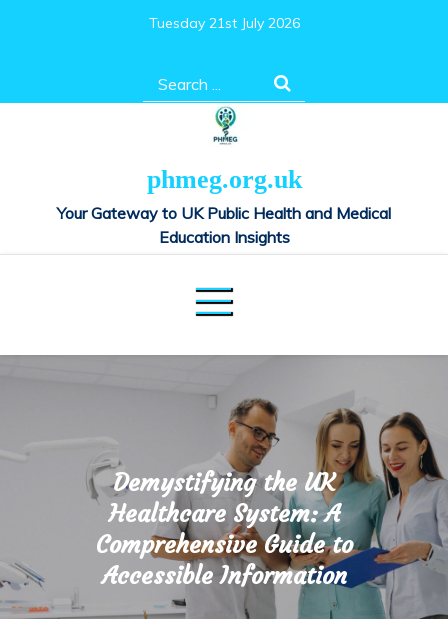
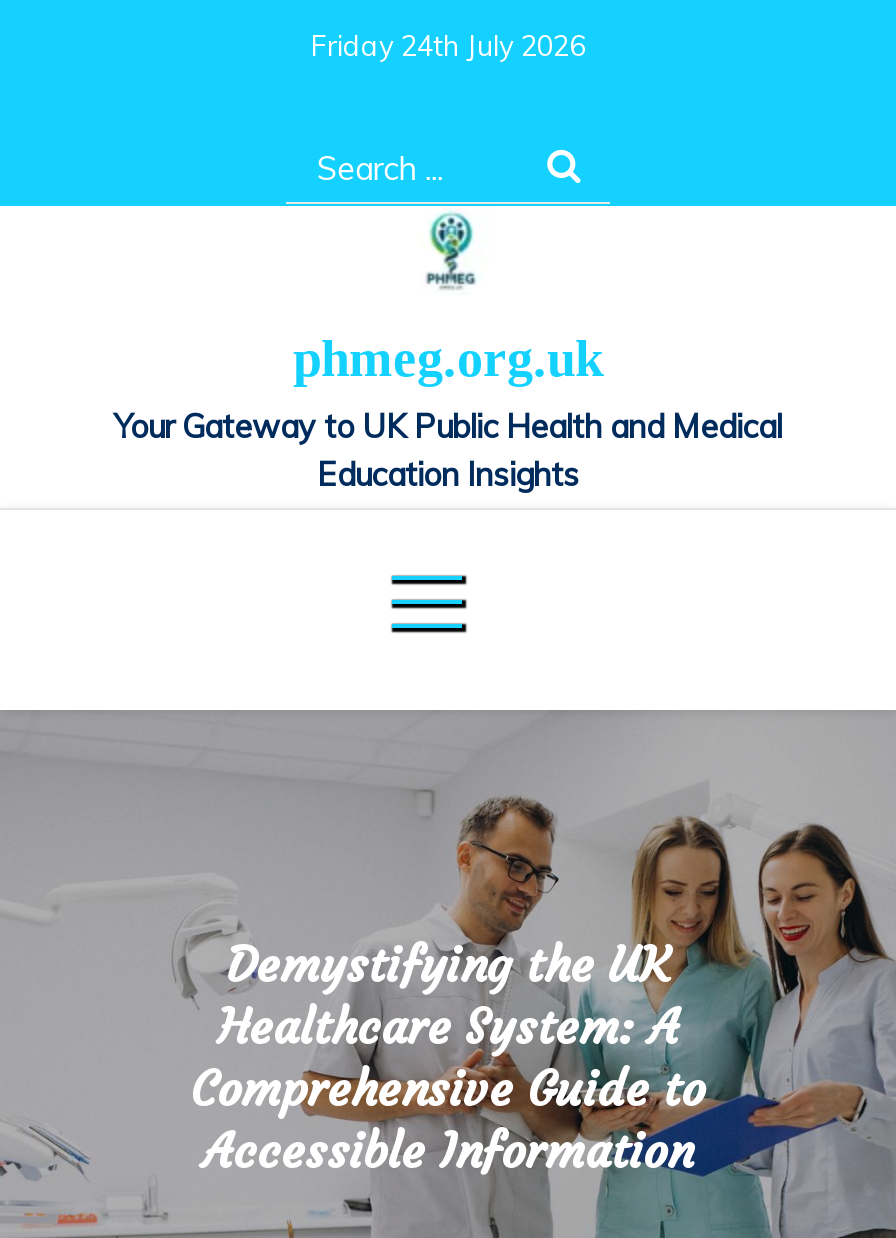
[148,14,299,32] Tuesday 21st July 2026 -> [311,28,585,64] Friday 24th July 2026

